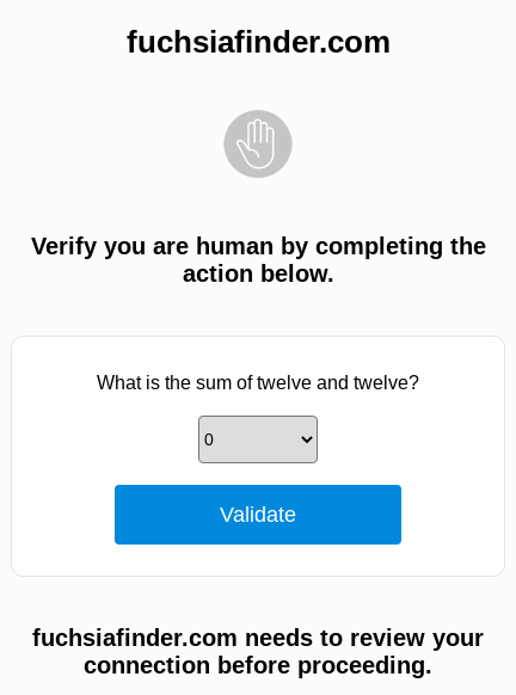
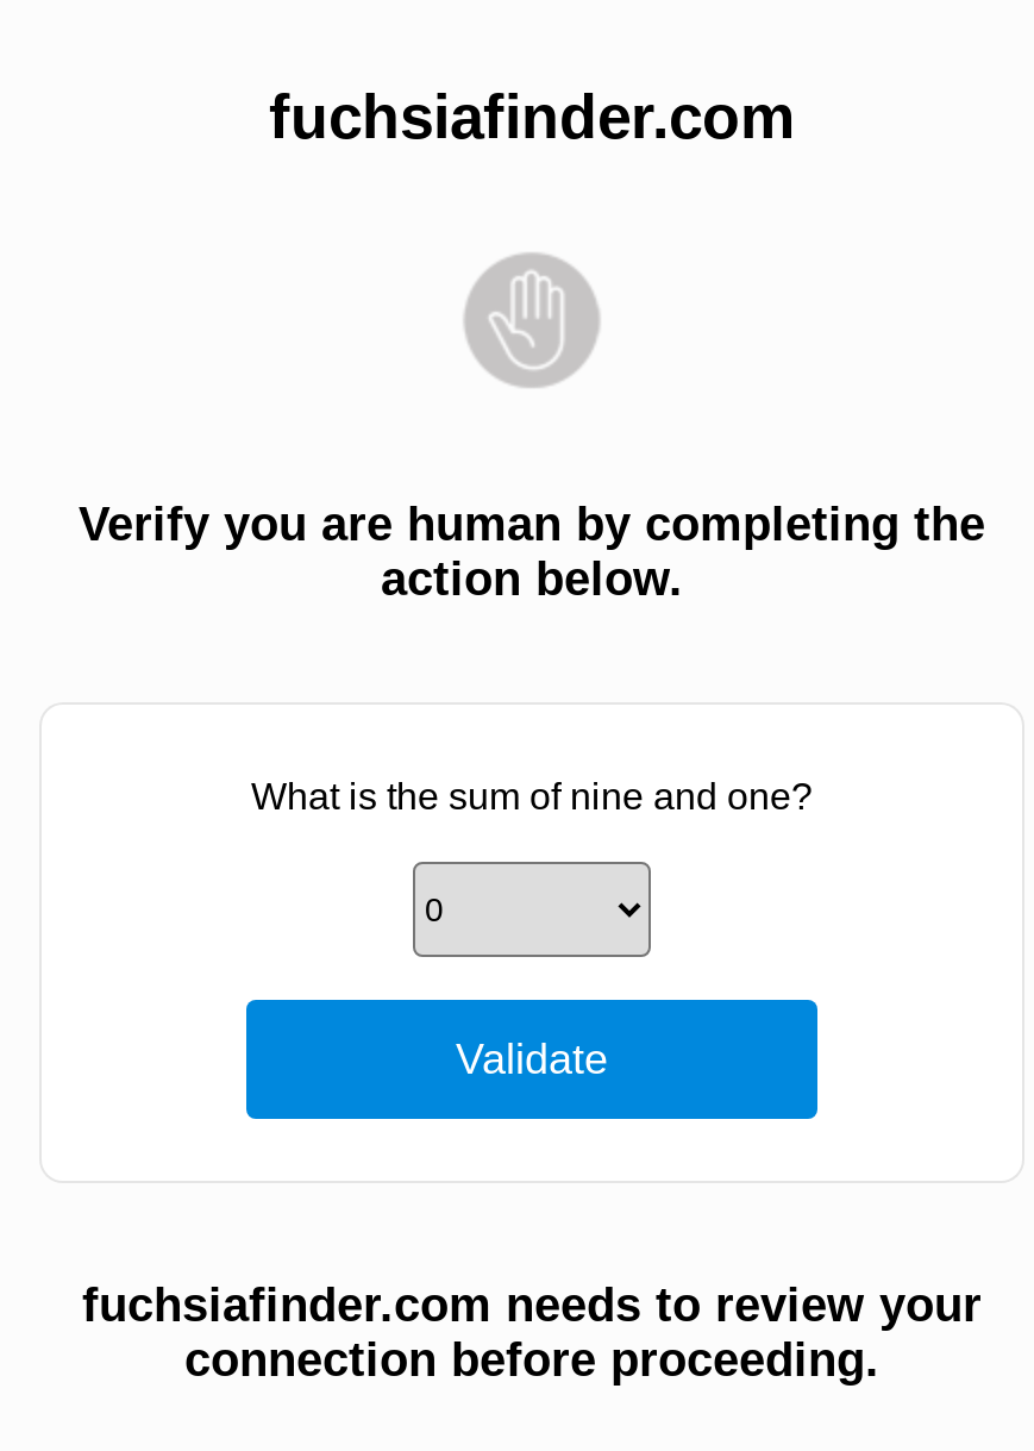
[97,373,419,393] What is the sum of twelve and twelve? -> [251,776,813,817] What is the sum of nine and one?

